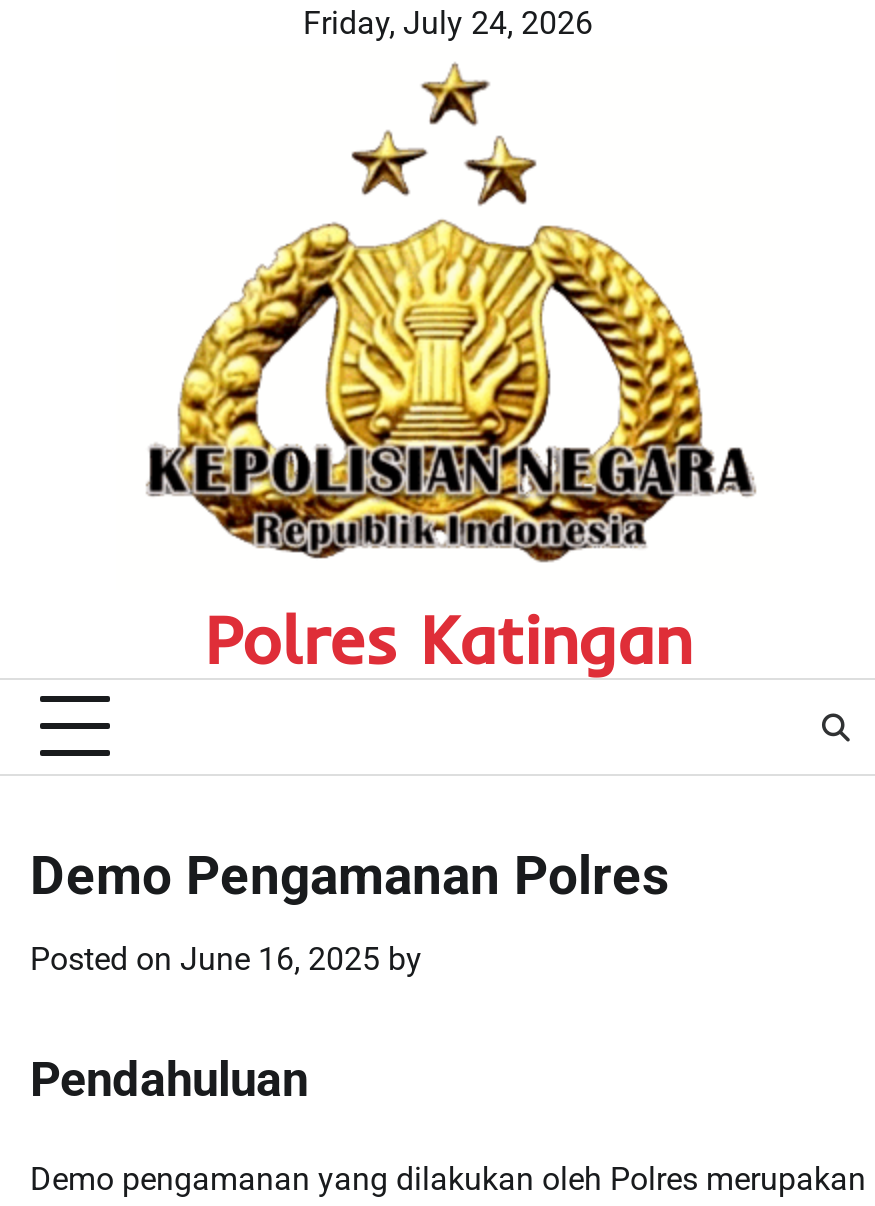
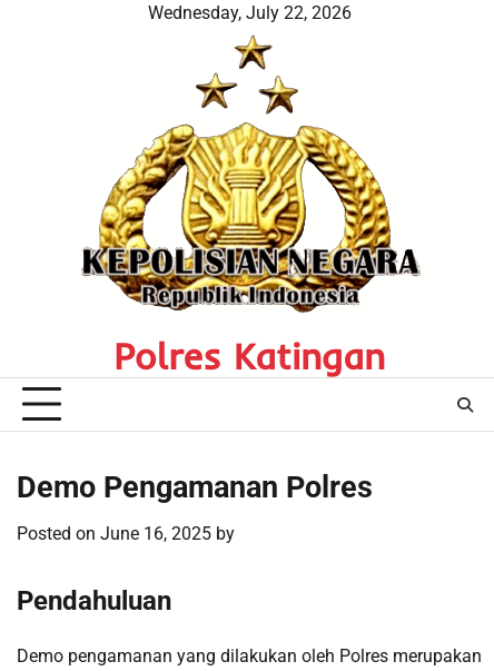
[303,4,593,42] Friday, July 24, 2026 -> [147,2,351,23] Wednesday, July 22, 2026

